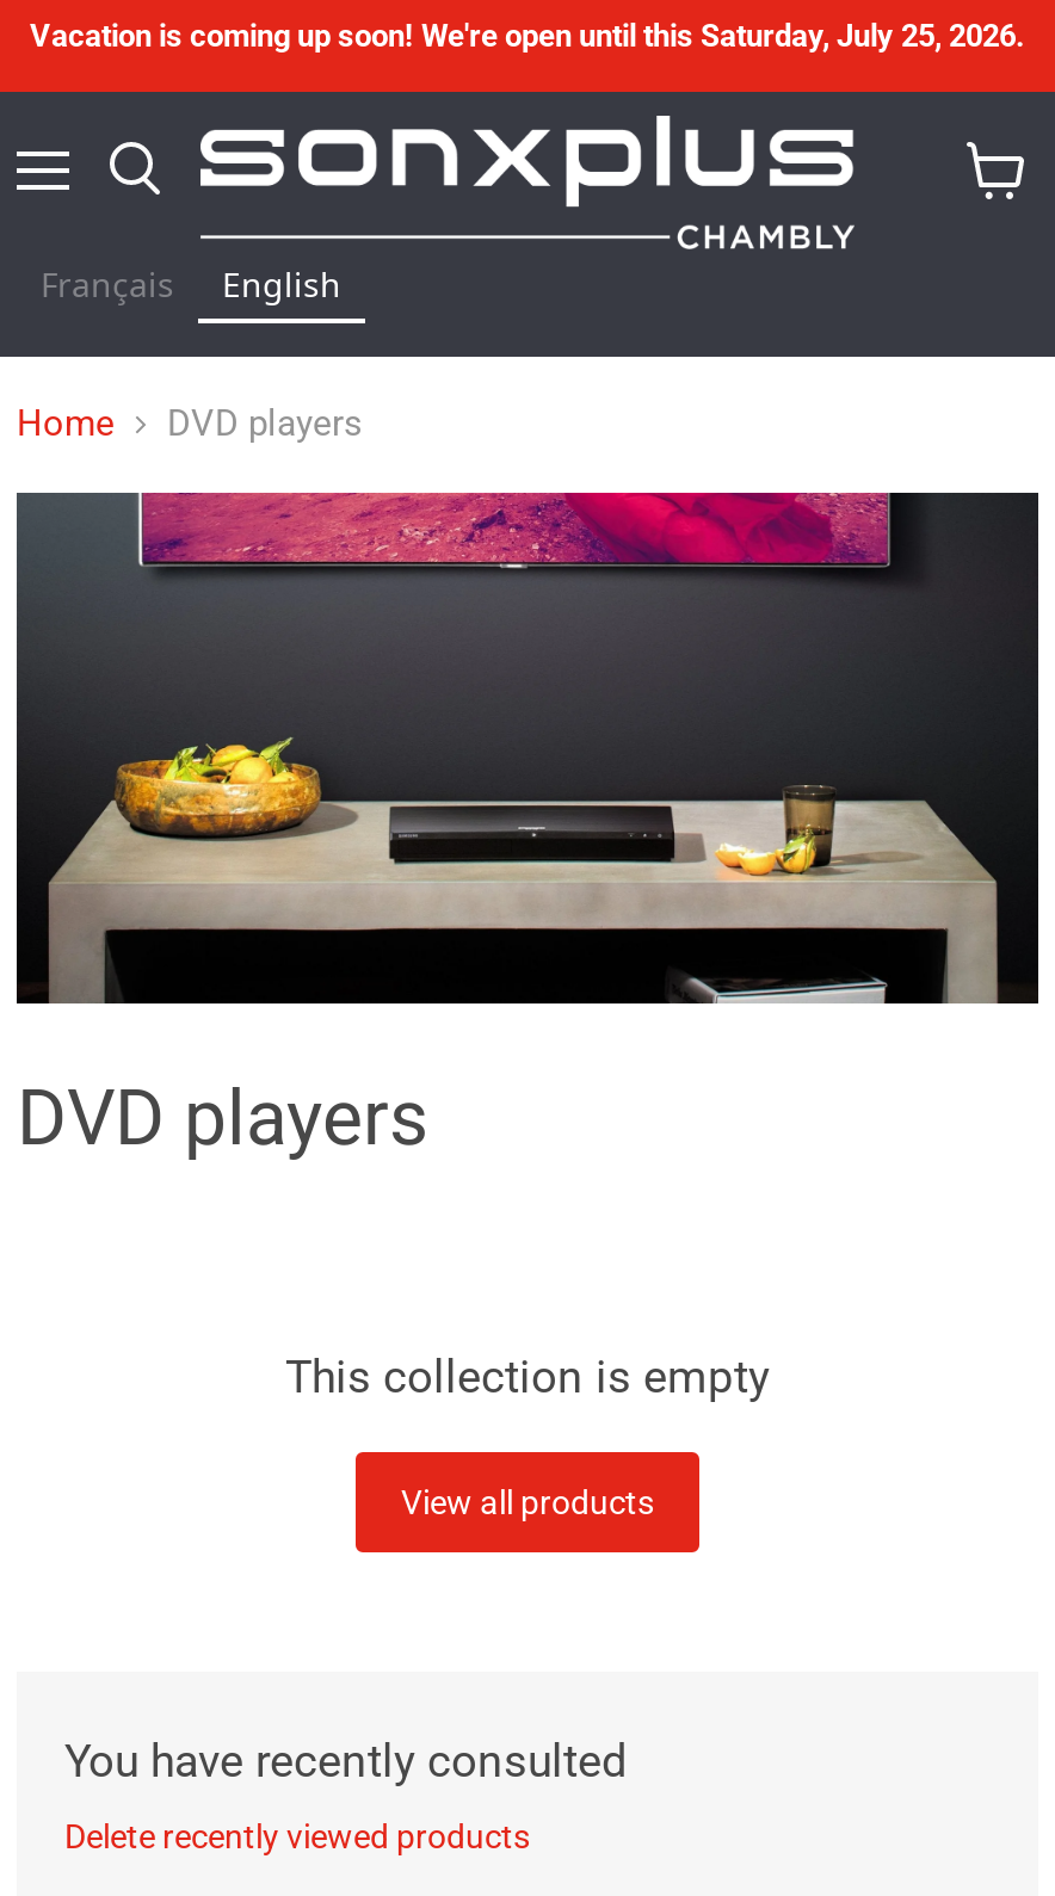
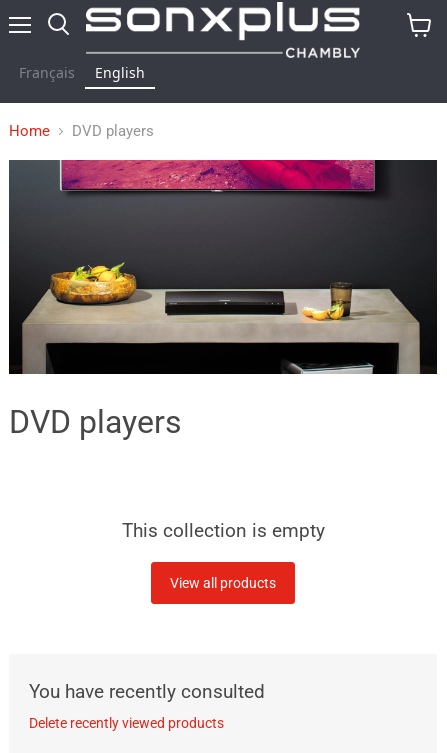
[30,18,1025,54] Vacation is coming up soon! We're open until this Saturday, July 25, 2026. -> none

